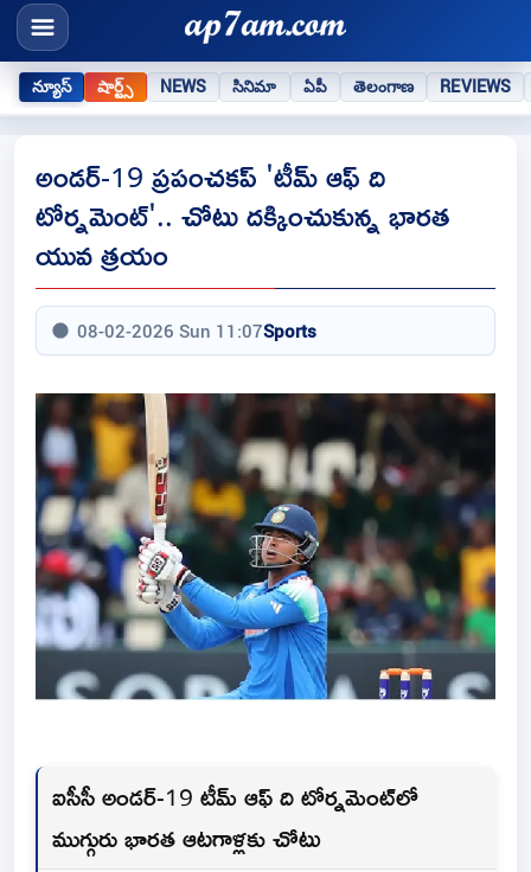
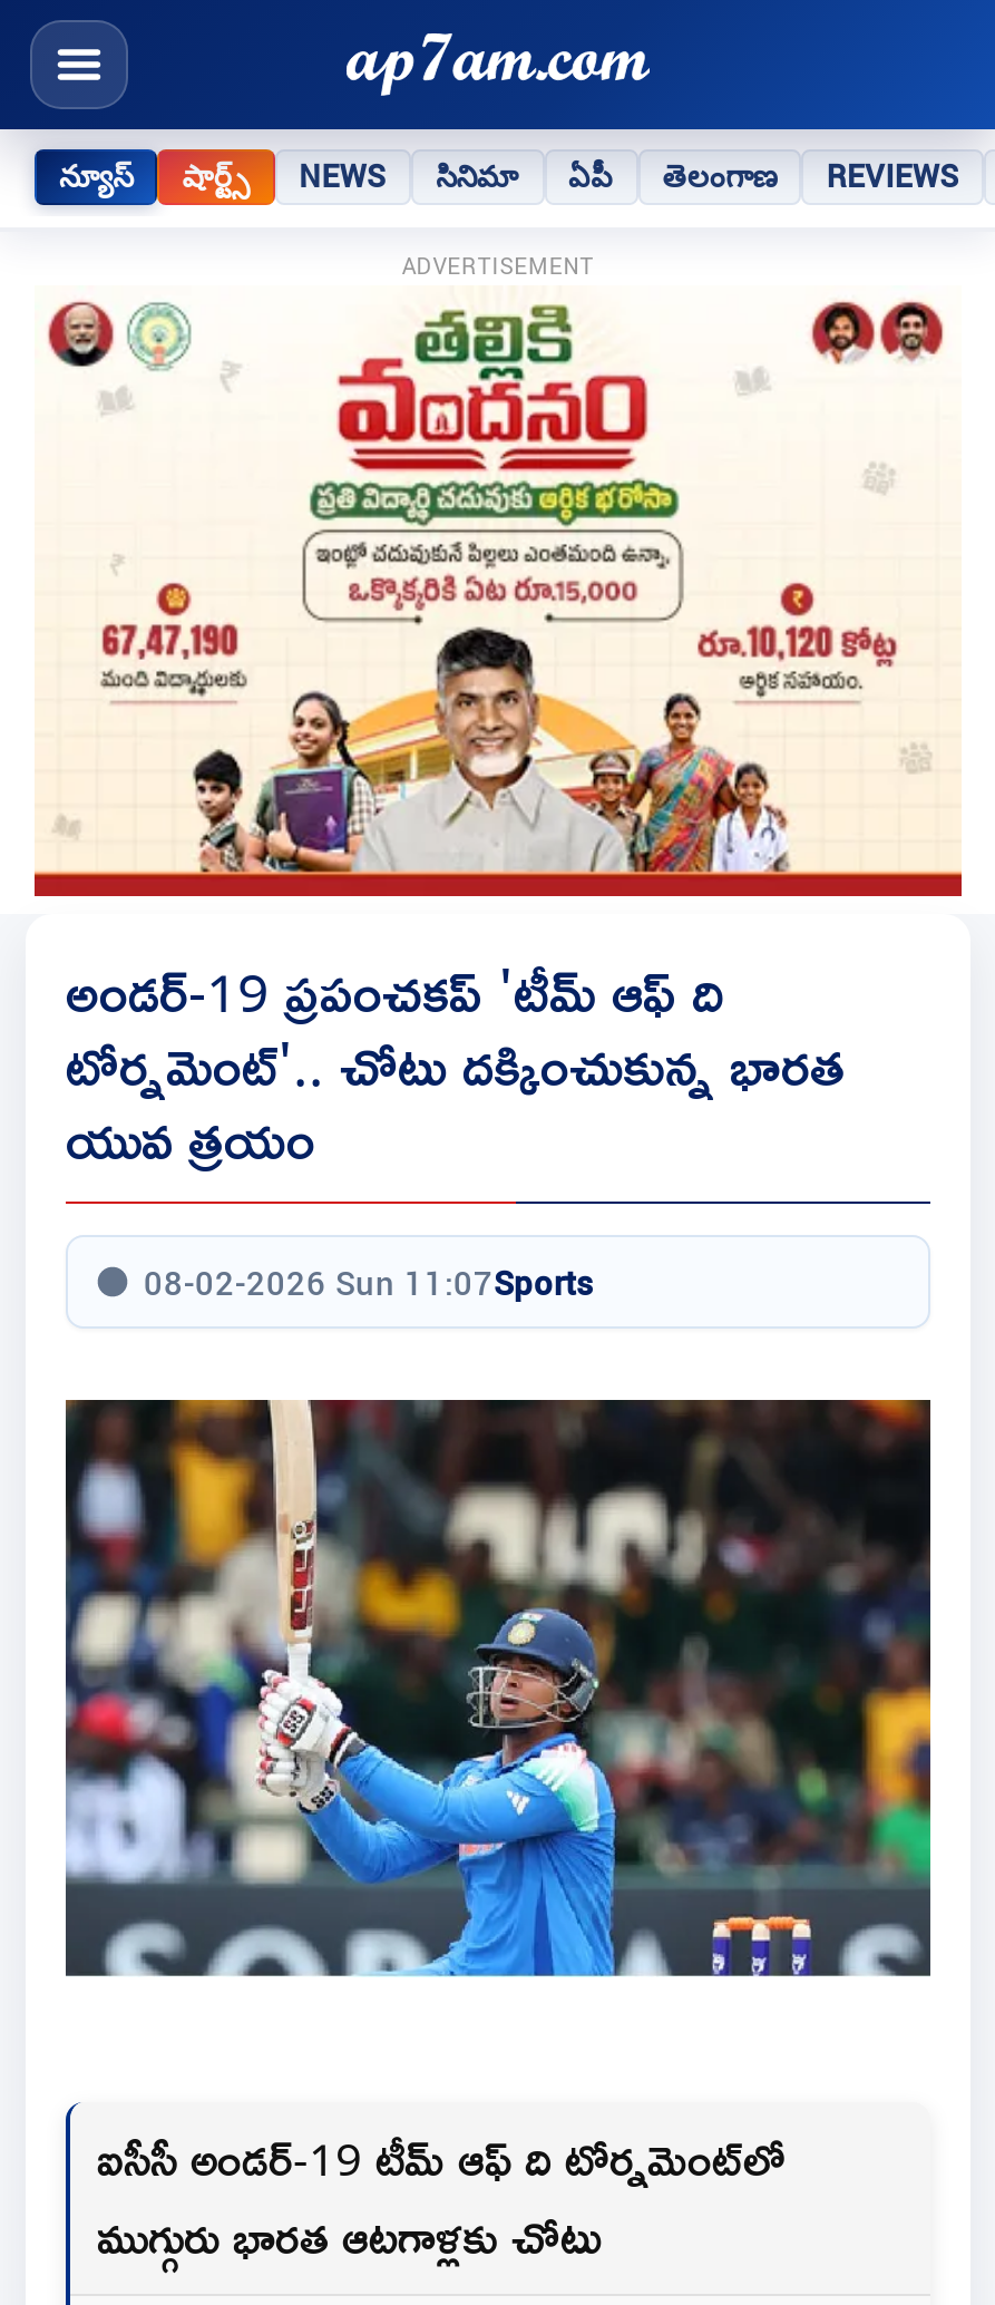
none -> [32,299,964,898] [image]
none -> [402,250,594,281] ADVERTISEMENT

